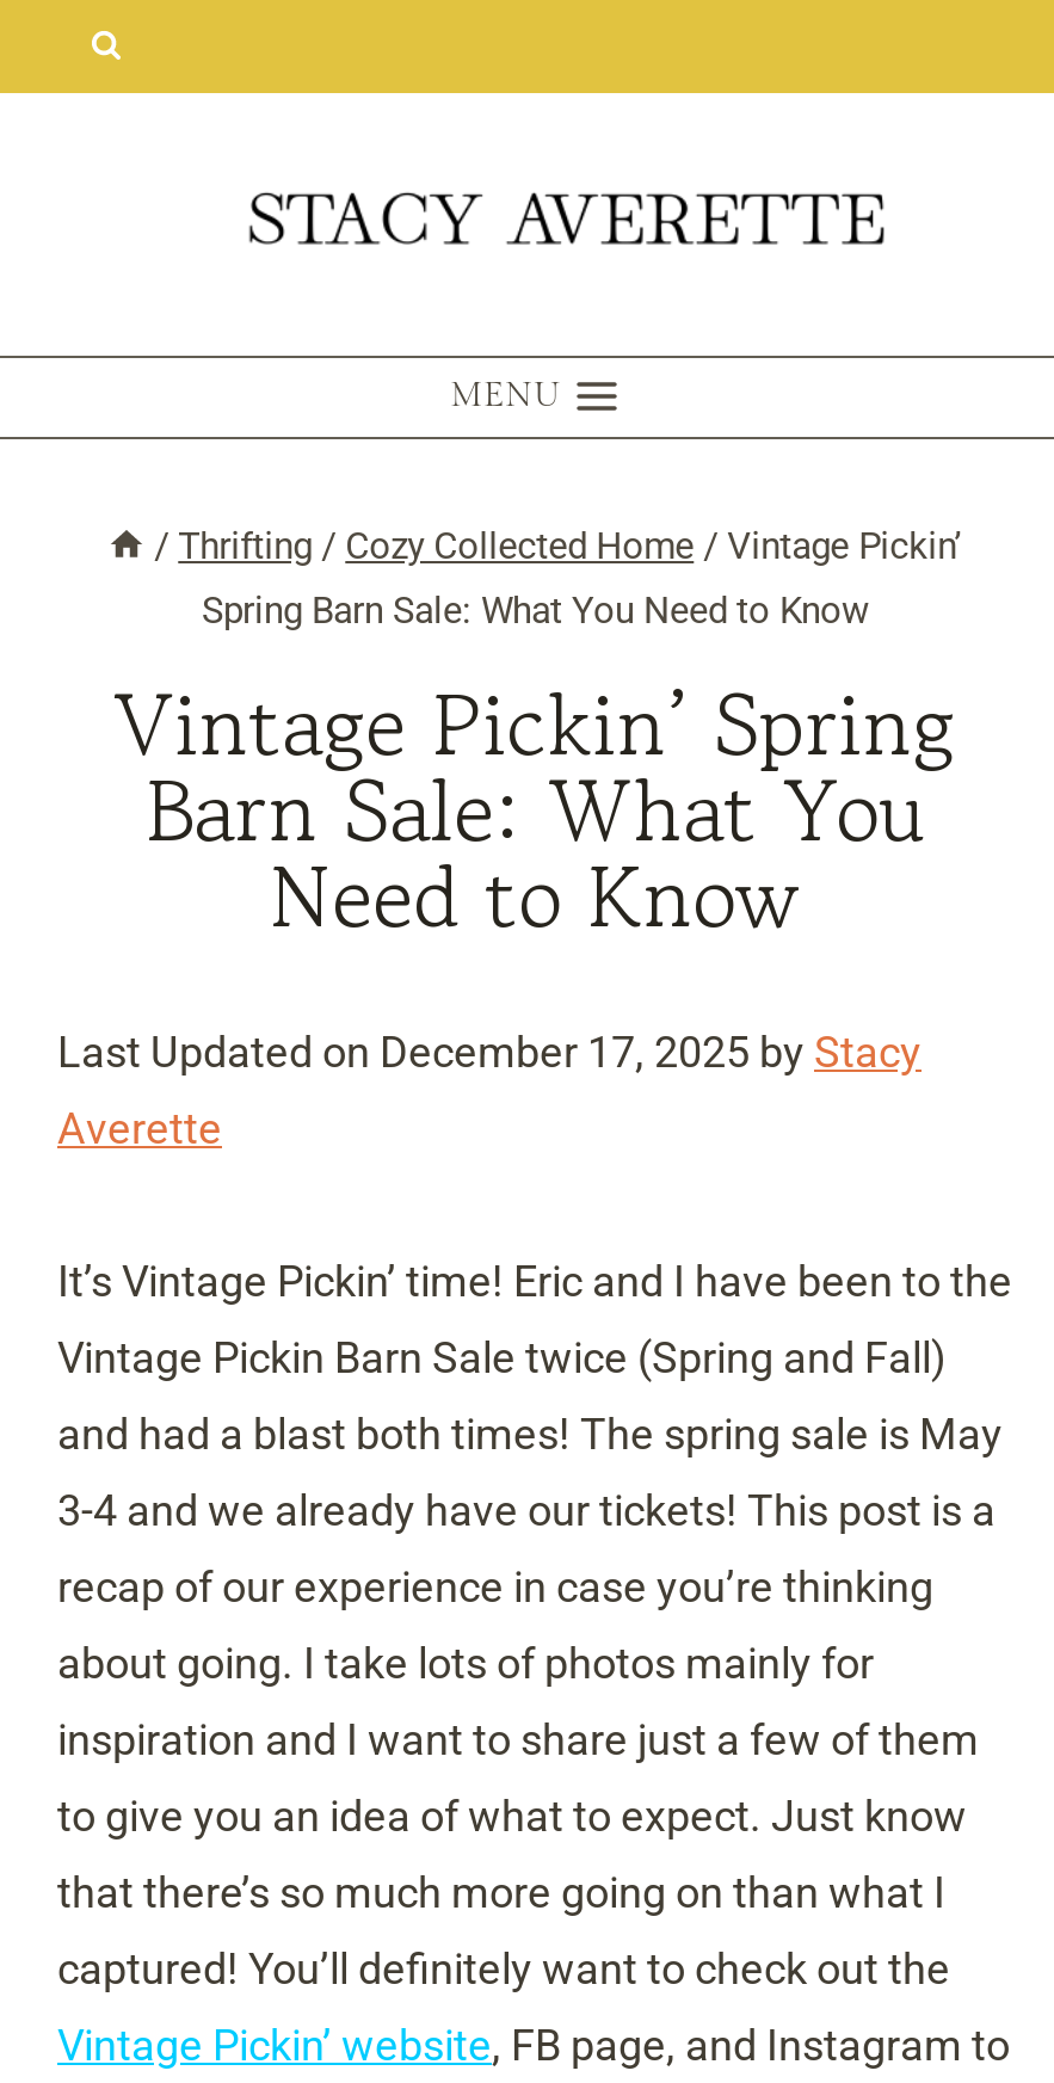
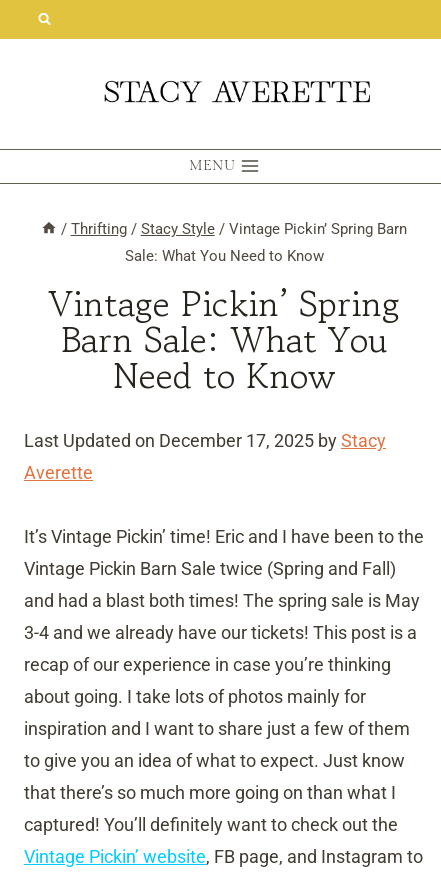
[154,525,961,567] / Thrifting / Cozy Collected Home / Vintage Pickin’ -> [61,220,407,238] / Thrifting / Stacy Style / Vintage Pickin’ Spring Barn
[202,589,868,632] Spring Barn Sale: What You Need to Know -> [124,247,323,265] Sale: What You Need to Know

